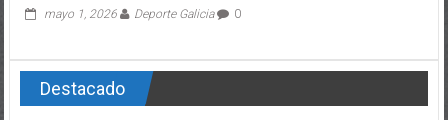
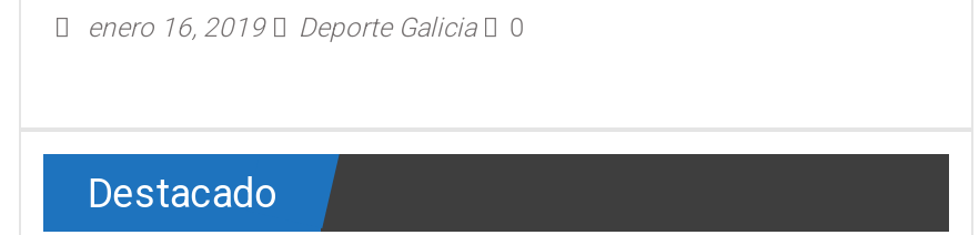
[44,7,241,21] mayo 1, 2026 Deporte Galicia 0 -> [87,13,525,44] enero 16, 2019 Deporte Galicia 0

